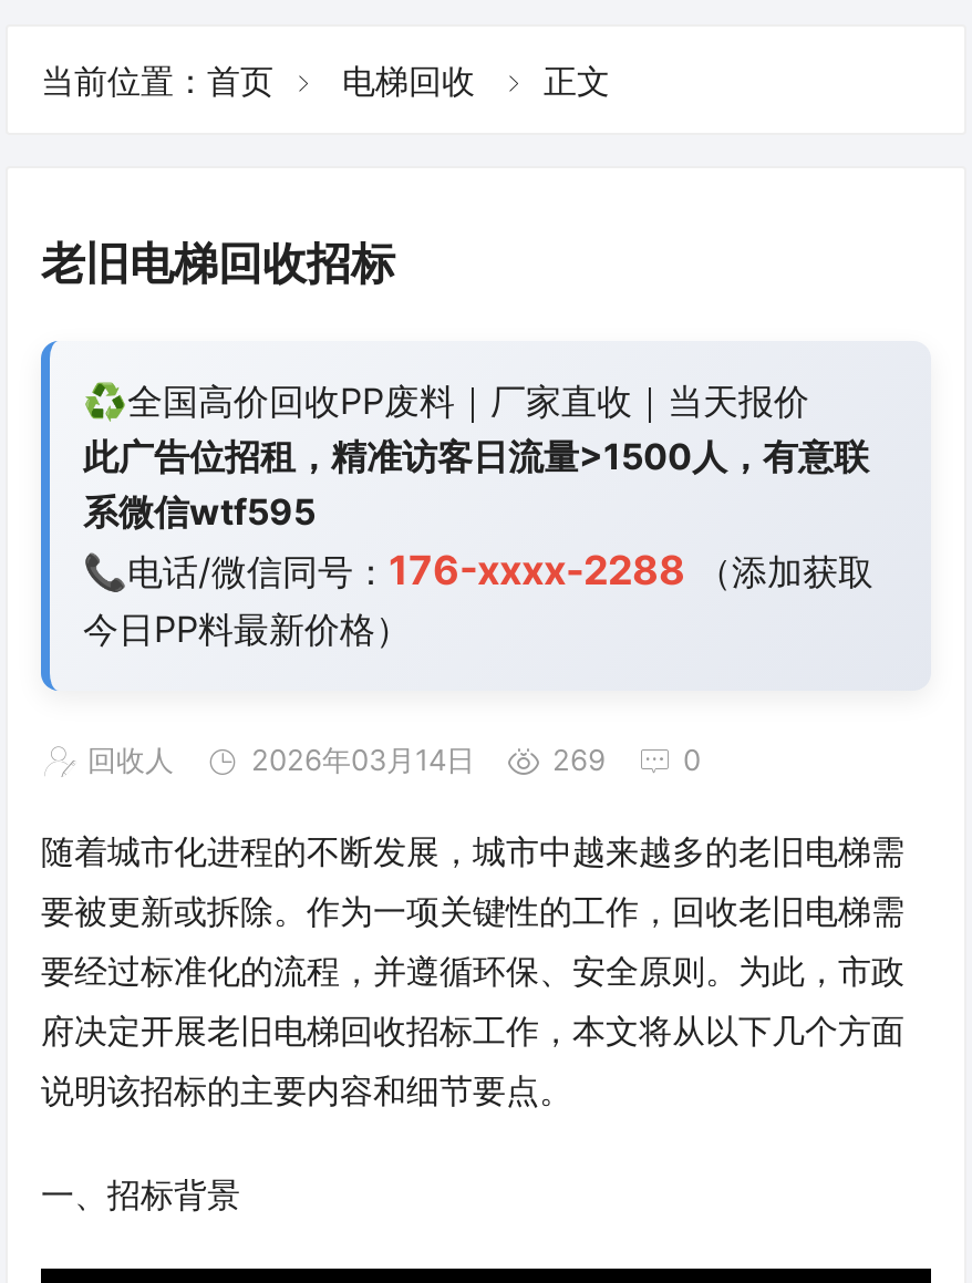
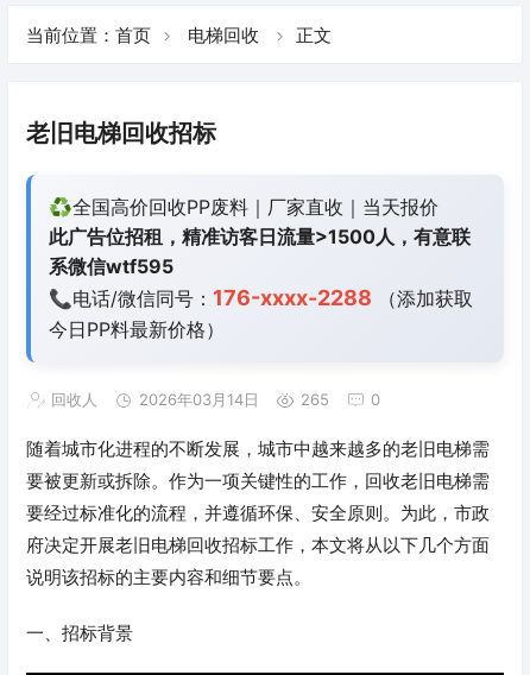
[552,741,606,777] 269 -> [301,390,329,409] 265

